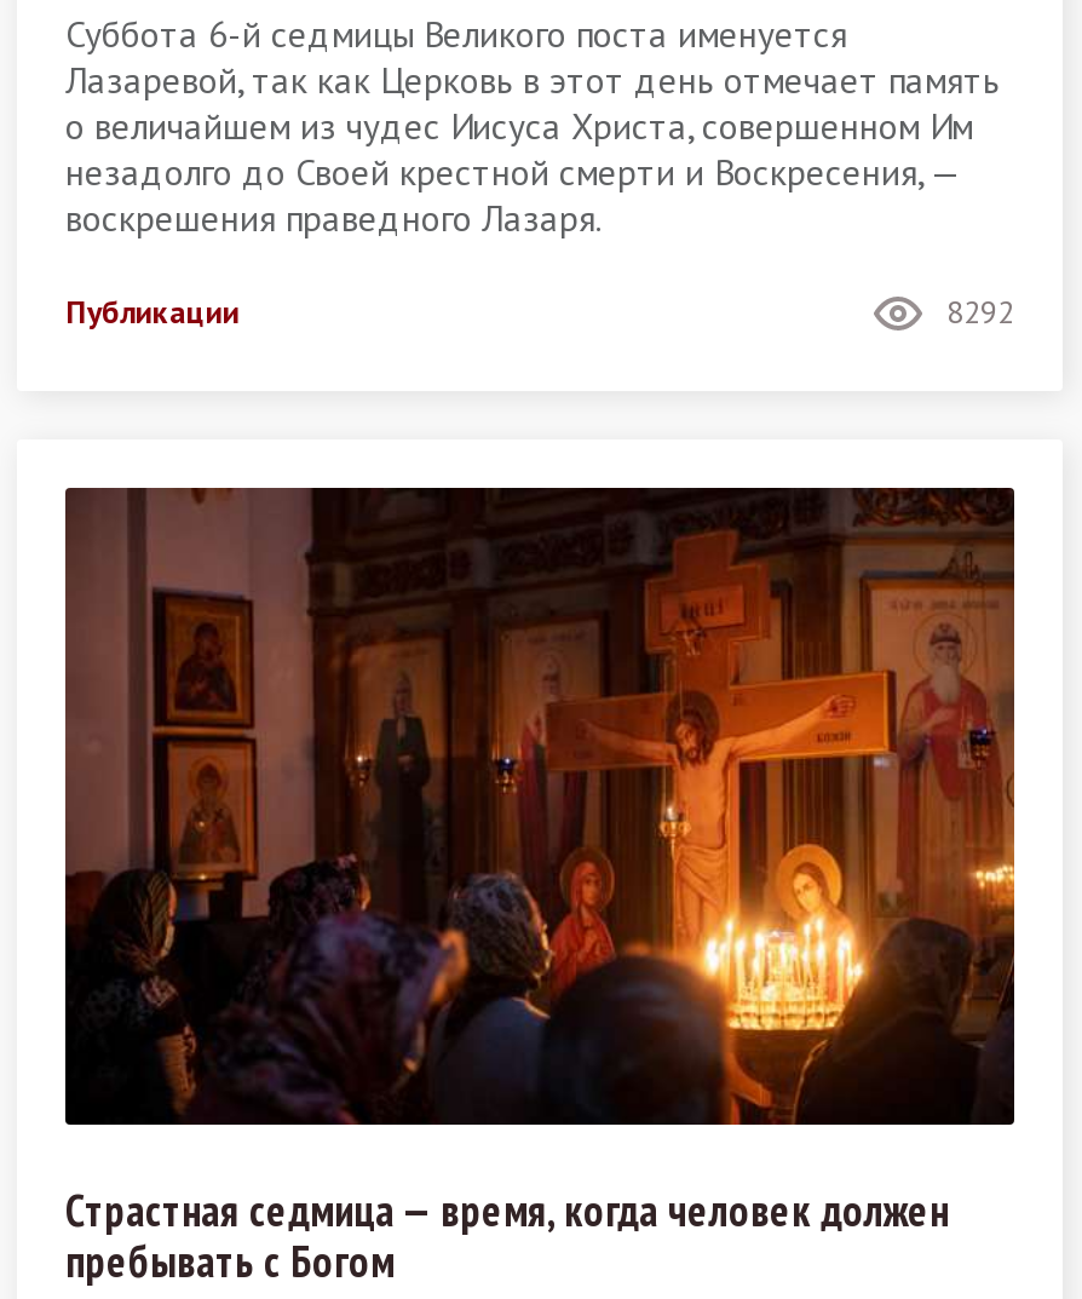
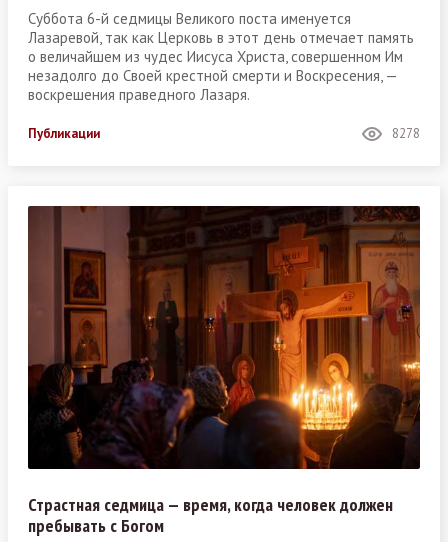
[946,292,1014,333] 8292 -> [392,125,420,142] 8278

